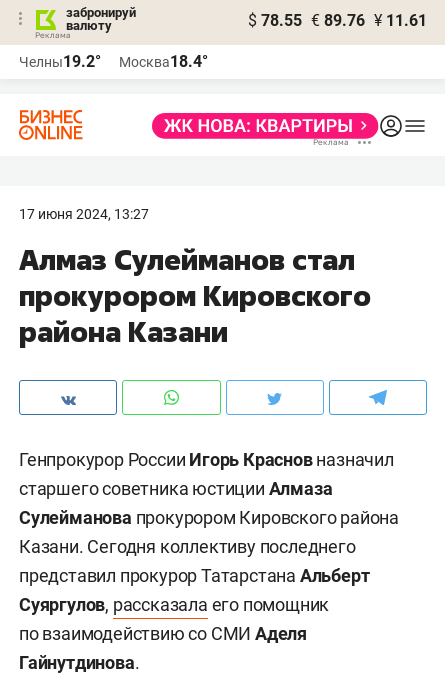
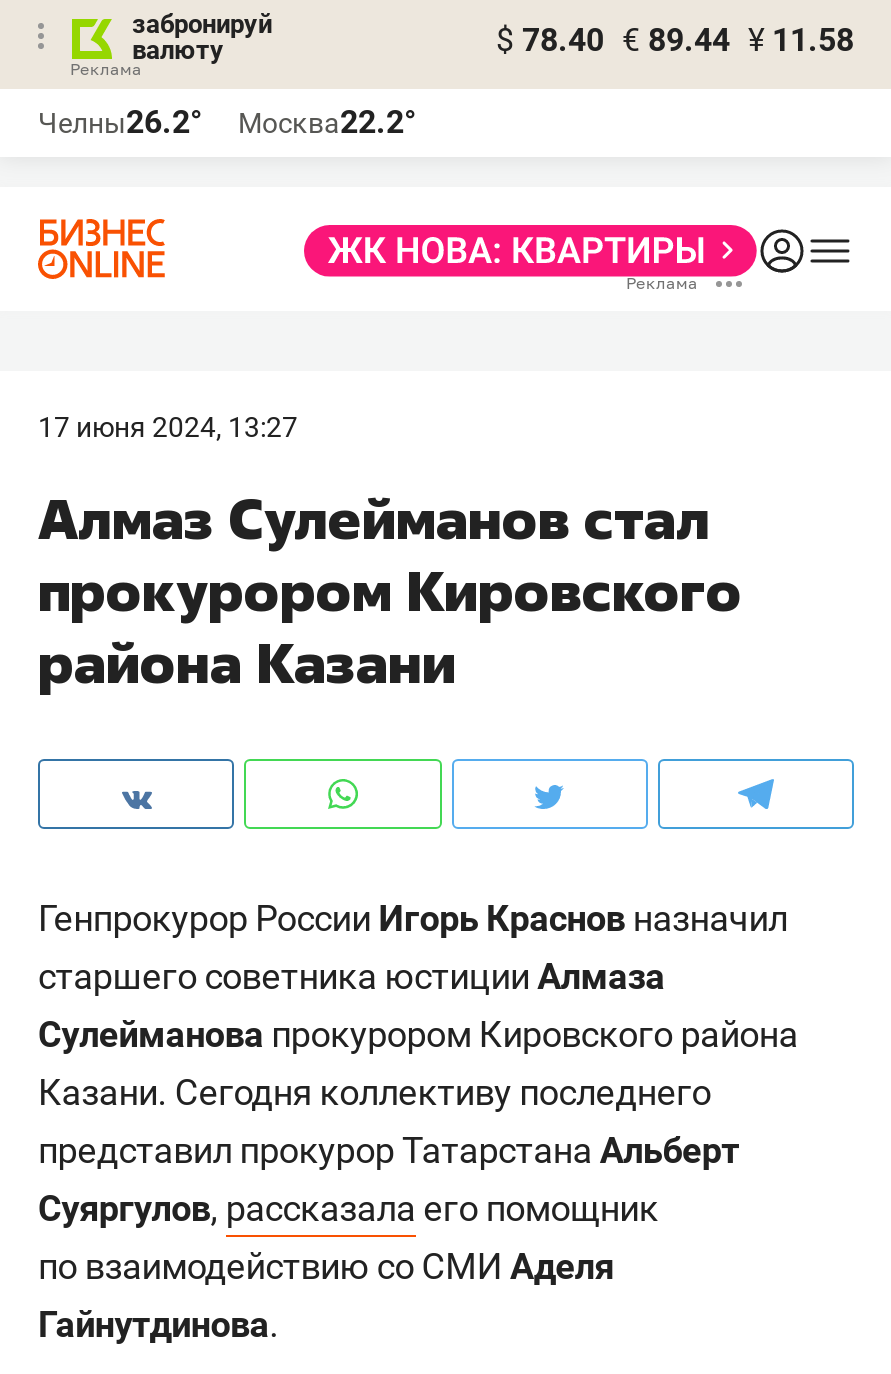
[248,11,427,30] $ 78.55 € 89.76 ¥ 11.61 -> [496,21,854,59] $ 78.40 € 89.44 ¥ 11.58
[19,52,101,71] Челны19.2° -> [38,103,202,141] Челны26.2°
[119,52,208,71] Москва18.4° -> [238,103,416,141] Москва22.2°

